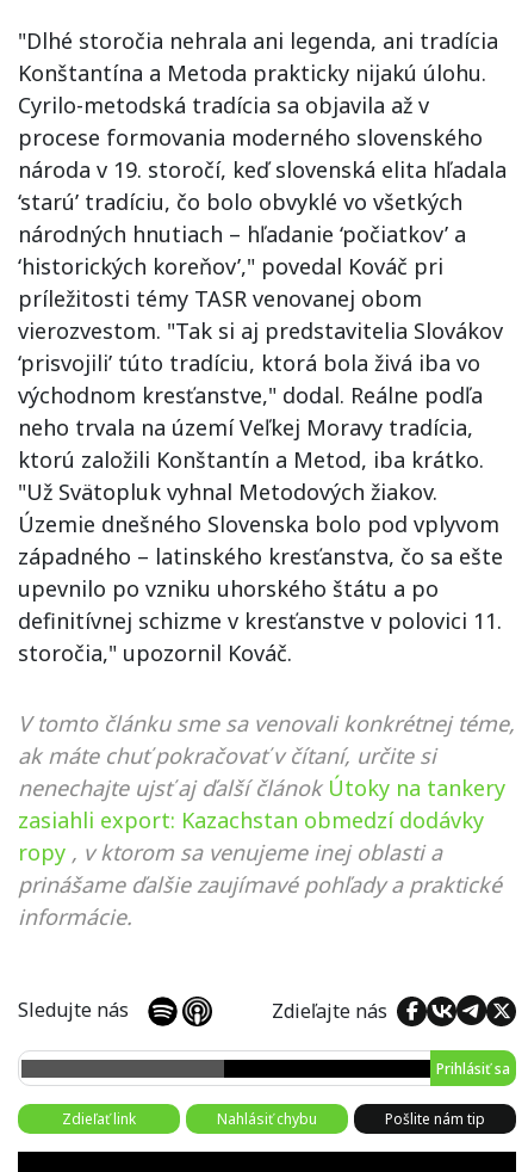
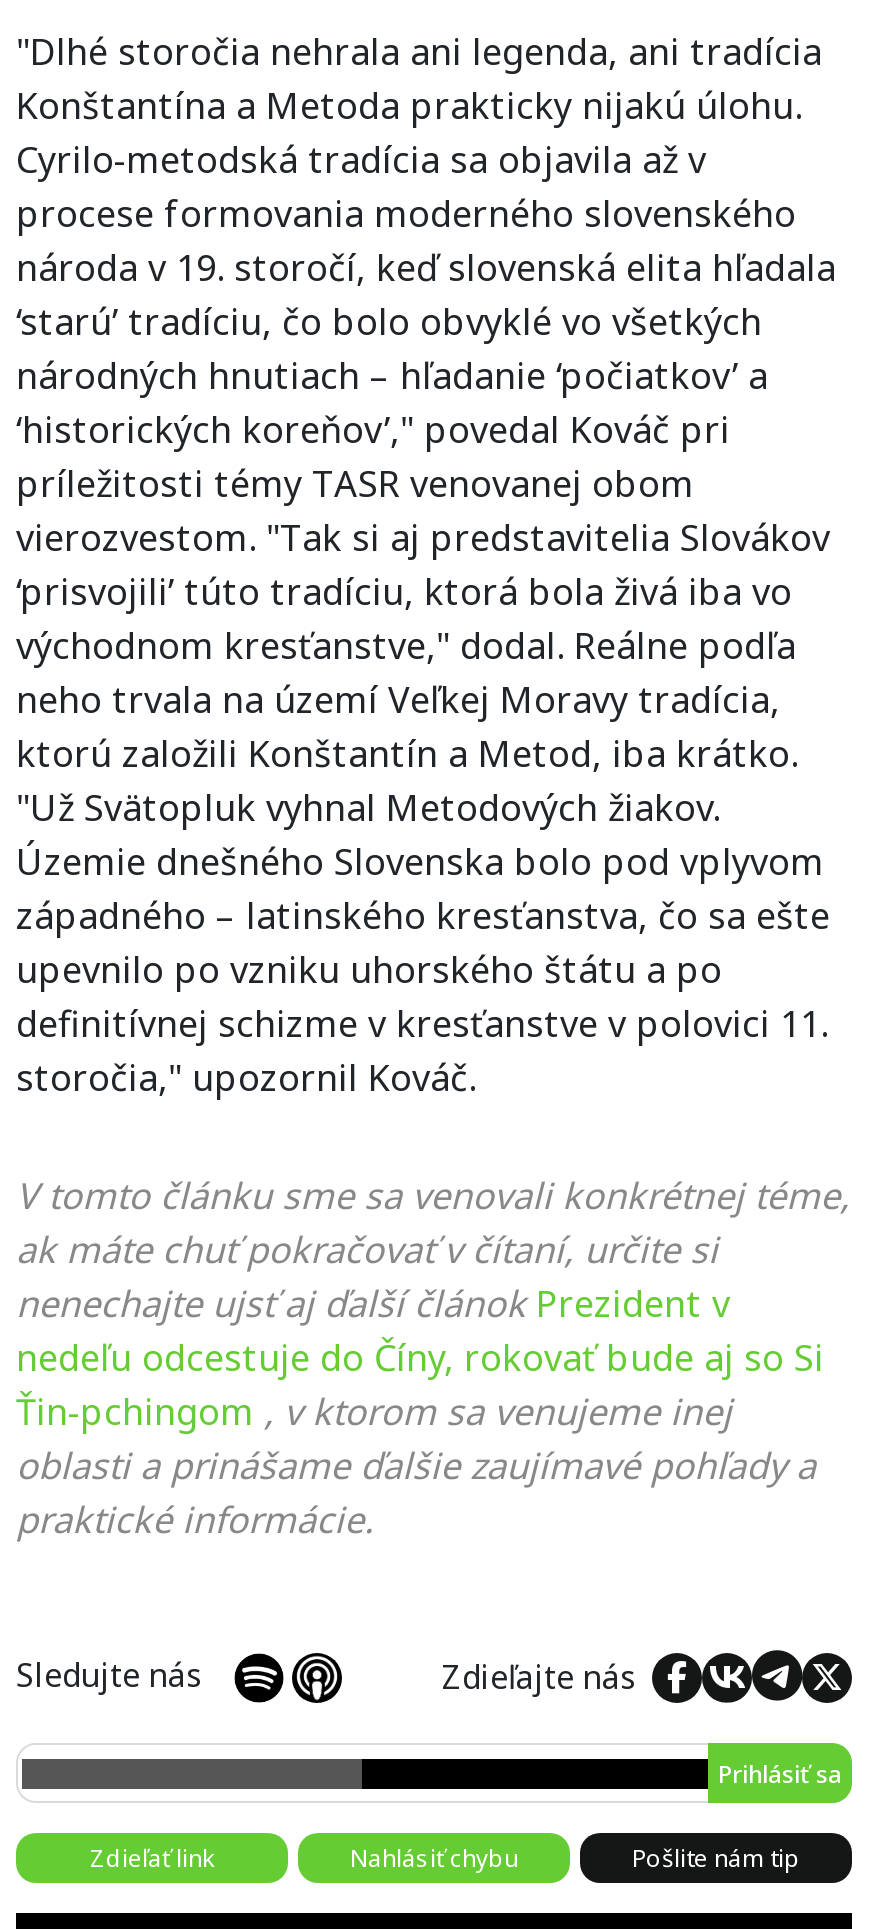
[18,773,505,931] nenechajte ujsť aj ďalší článok Útoky na tankery | zasiahli export: Kazachstan obmedzí dodávky | ropy , v ktorom sa venujeme inej oblasti a | prinášame ďalšie zaujímavé pohľady a praktické | informácie. -> [16,1279,824,1543] nenechajte ujsť aj ďalší článok Prezident v | nedeľu odcestuje do Číny, rokovať bude aj so Si | Ťin-pchingom , v ktorom sa venujeme inej | oblasti a prinášame ďalšie zaujímavé pohľady a | praktické informácie.

